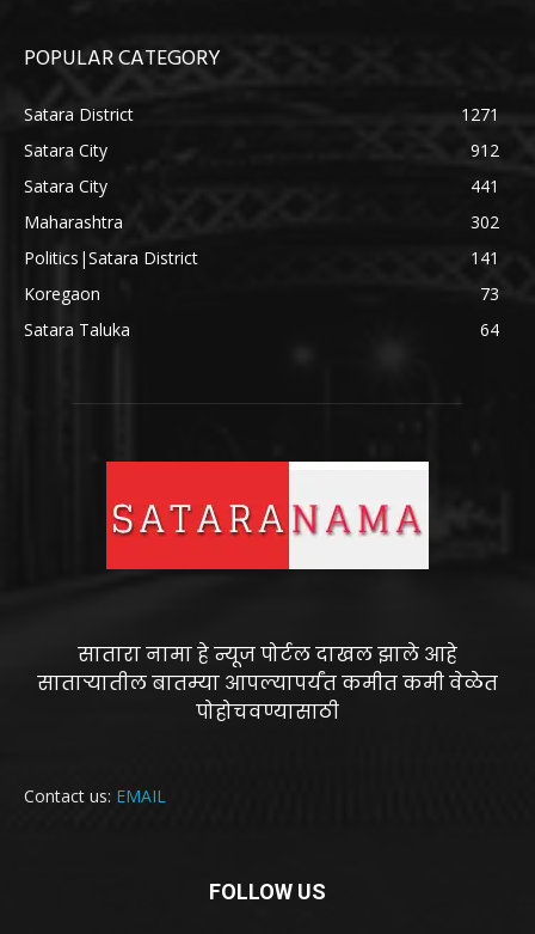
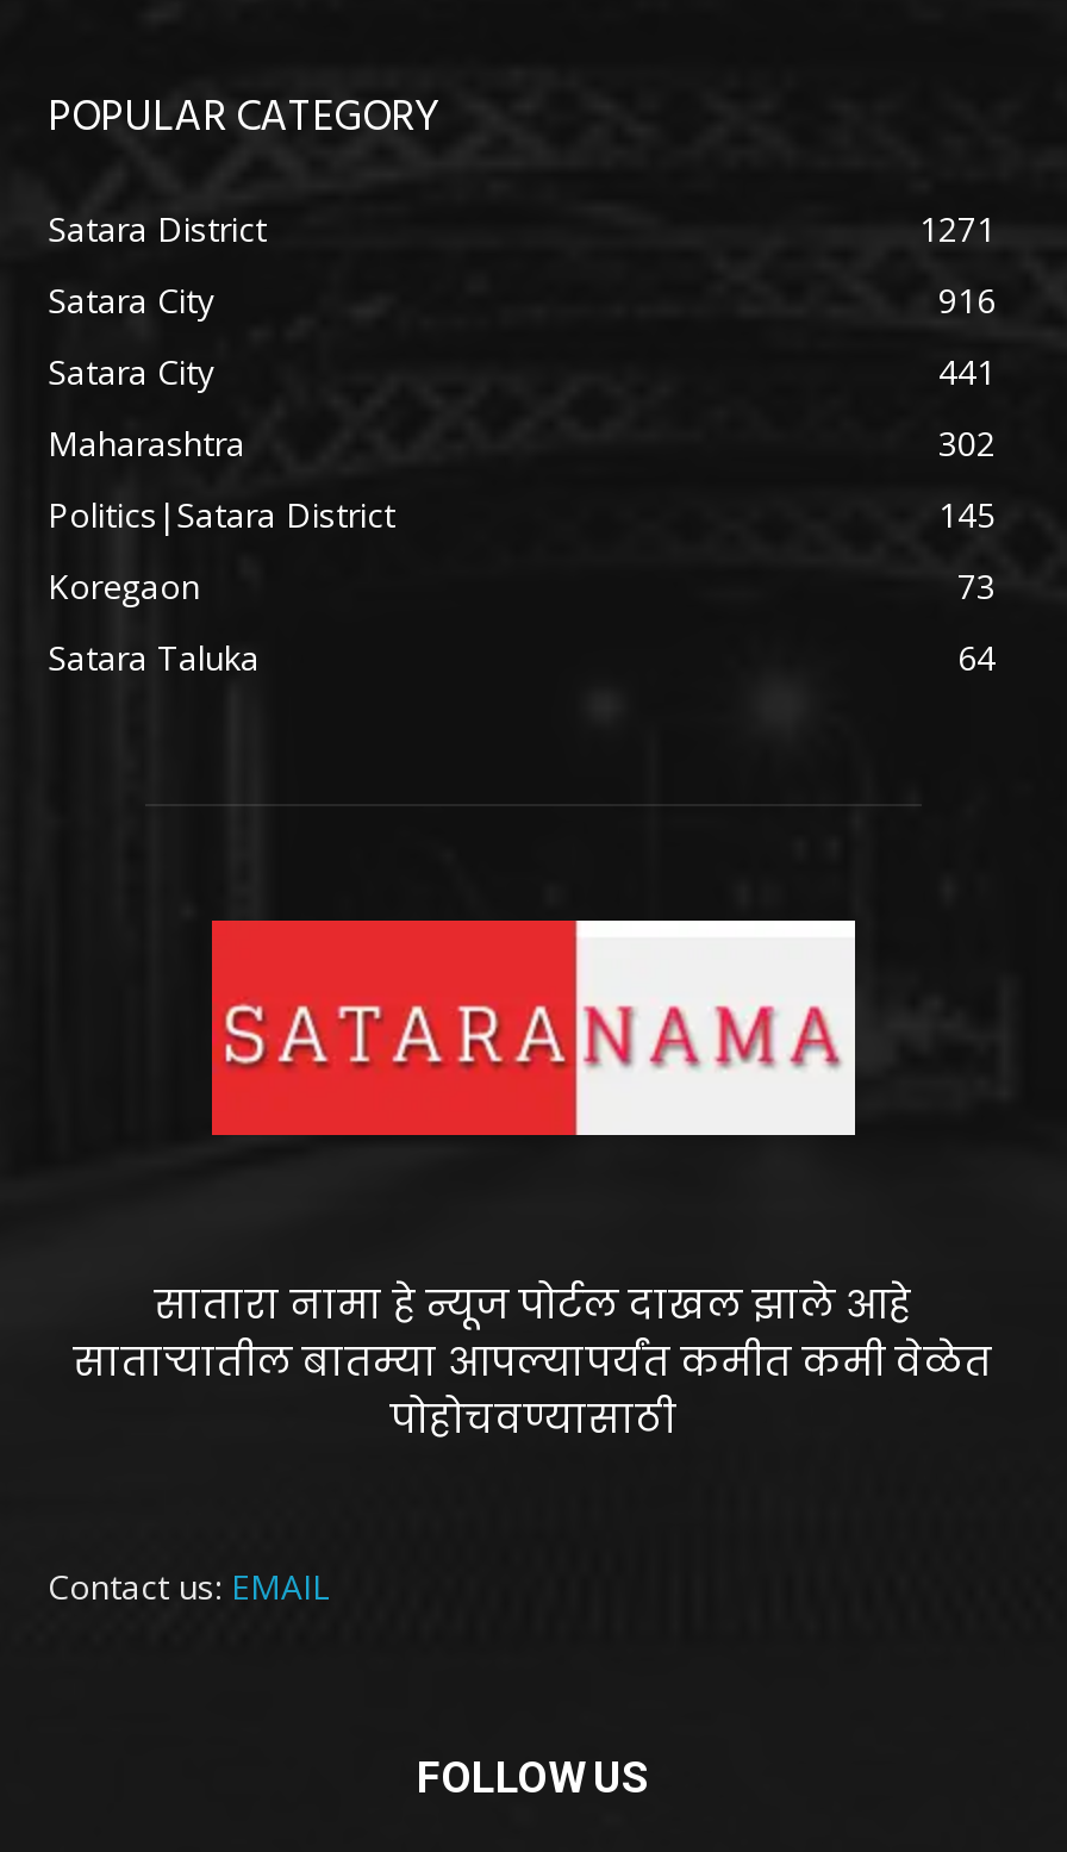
[471,139,499,162] 912 -> [938,277,996,323] 916
[471,247,499,270] 141 -> [938,492,996,537] 145

